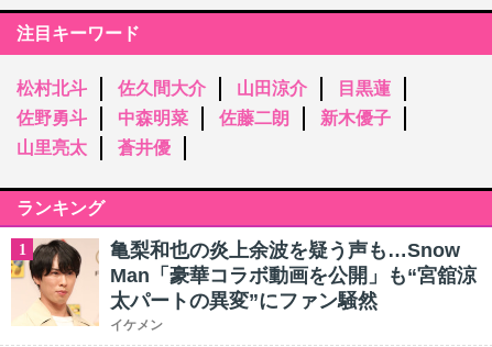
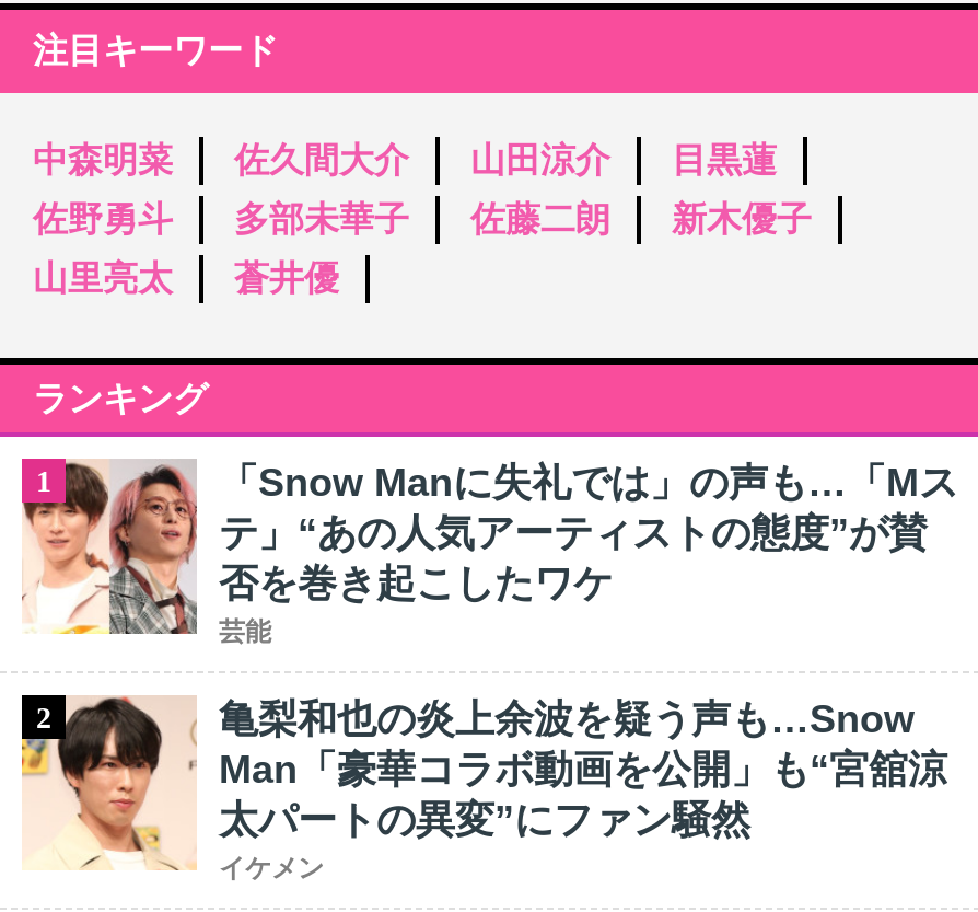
[17,79,87,98] 松村北斗 -> none
moved [118,109,188,127] -> [33,141,173,178]: 中森明菜
none -> [234,200,409,238] 多部未華子
none -> [22,461,958,734] [image] | 「Snow Manに失礼では」の声も…「Mス | テ」“あの人気アーティストの態度”が賛 | 否を巻き起こしたワケ | 芸能 | 2

